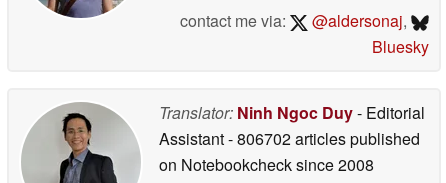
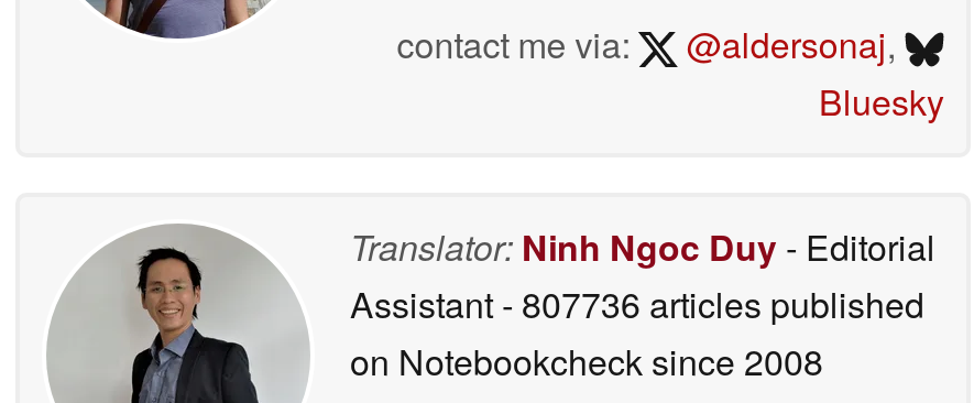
[159,127,420,150] Assistant - 806702 articles published -> [350,279,924,330] Assistant - 807736 articles published

